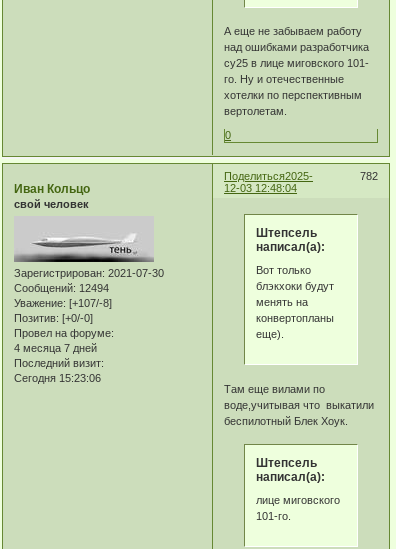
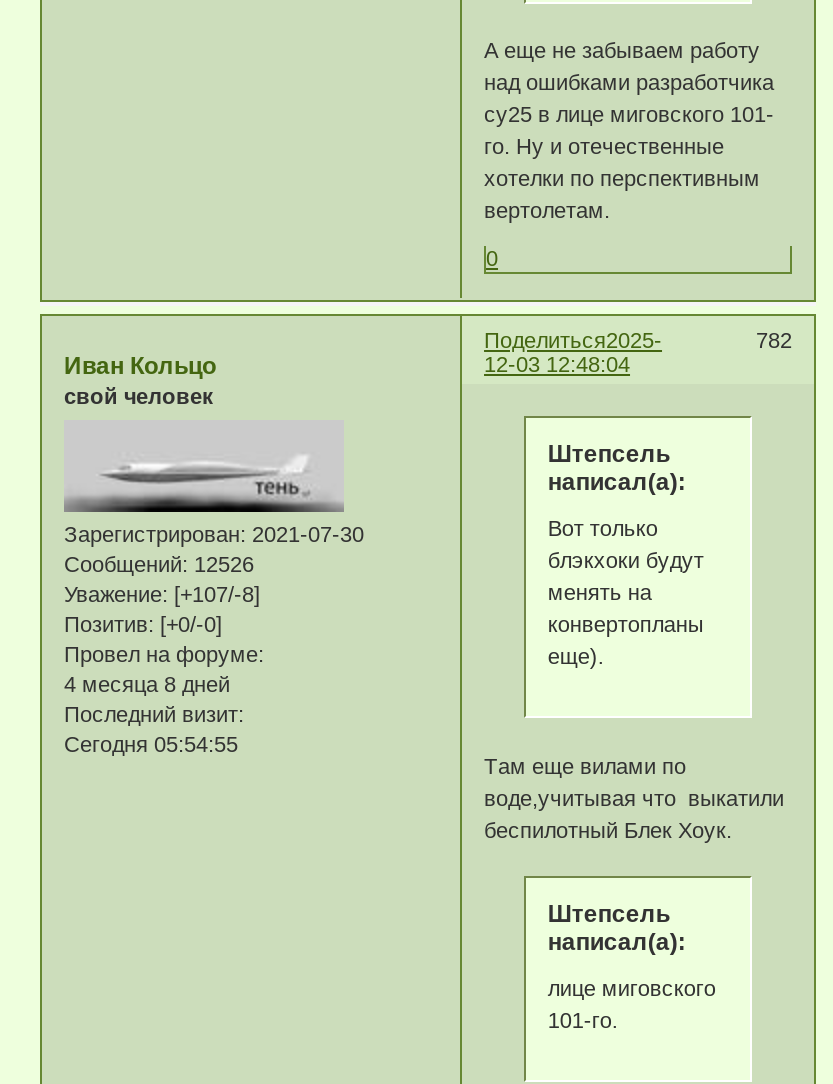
[14,282,109,294] Сообщений: 12494 -> [64,552,254,576] Сообщений: 12526
[14,342,97,354] 4 месяца 7 дней -> [64,672,230,696] 4 месяца 8 дней
[14,372,101,384] Сегодня 15:23:06 -> [64,732,238,756] Сегодня 05:54:55

